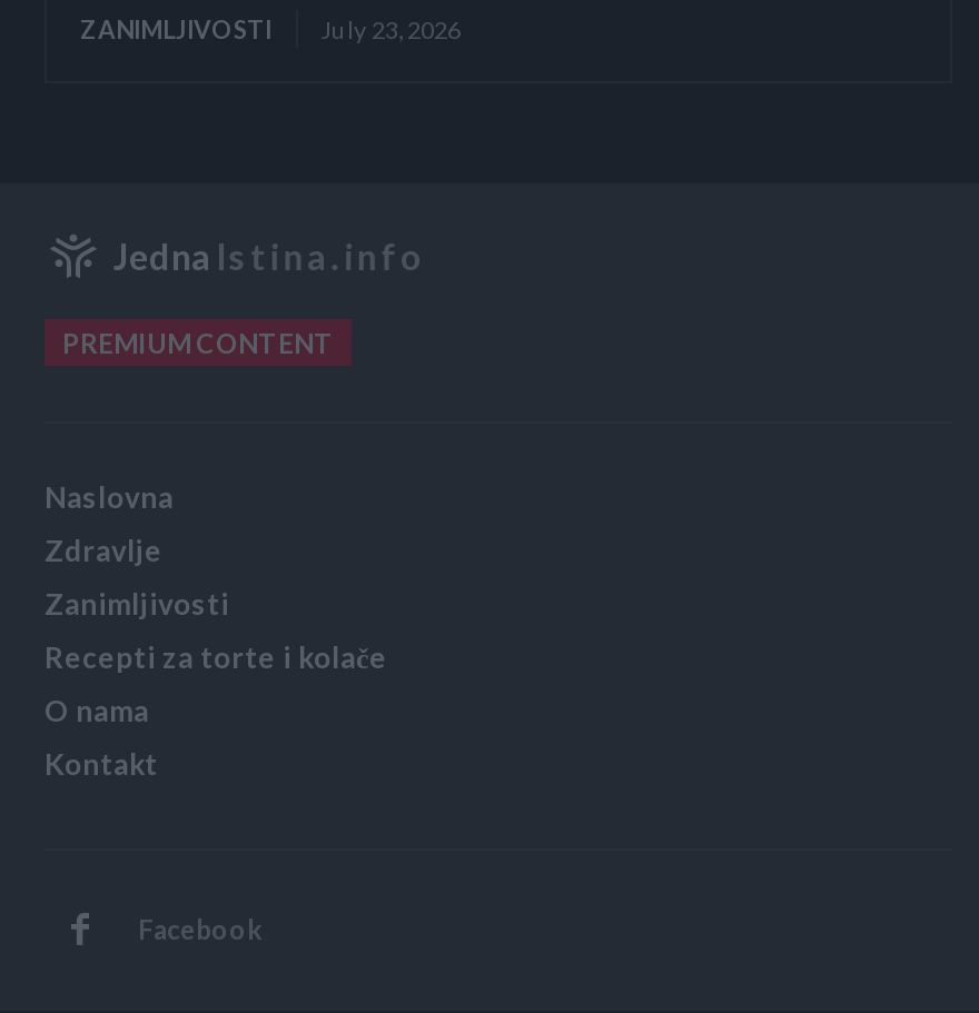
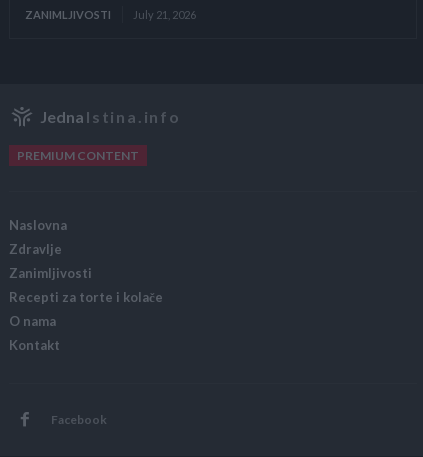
[80,14,461,43] ZANIMLJIVOSTI July 23, 2026 -> [25,8,196,21] ZANIMLJIVOSTI July 21, 2026

